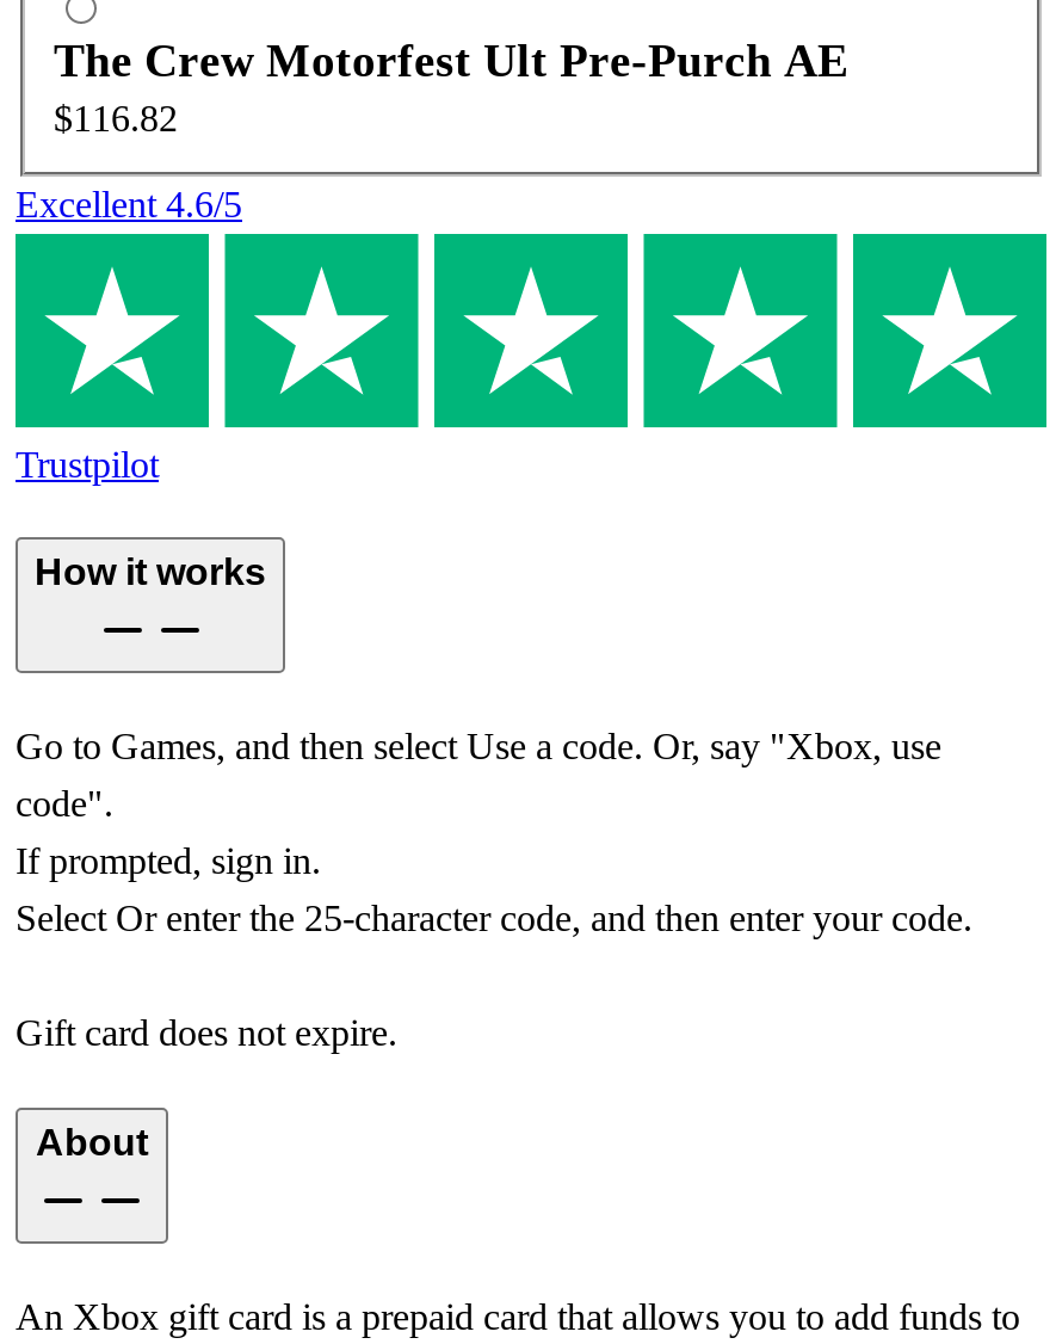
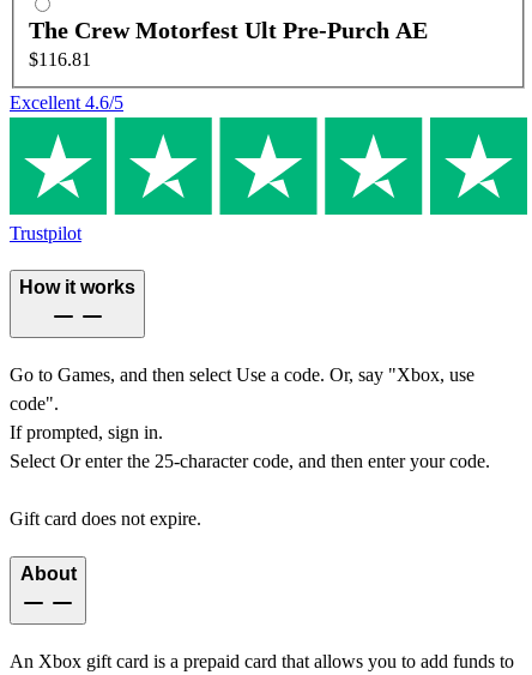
[54,97,178,138] $116.82 -> [29,49,91,69] $116.81

